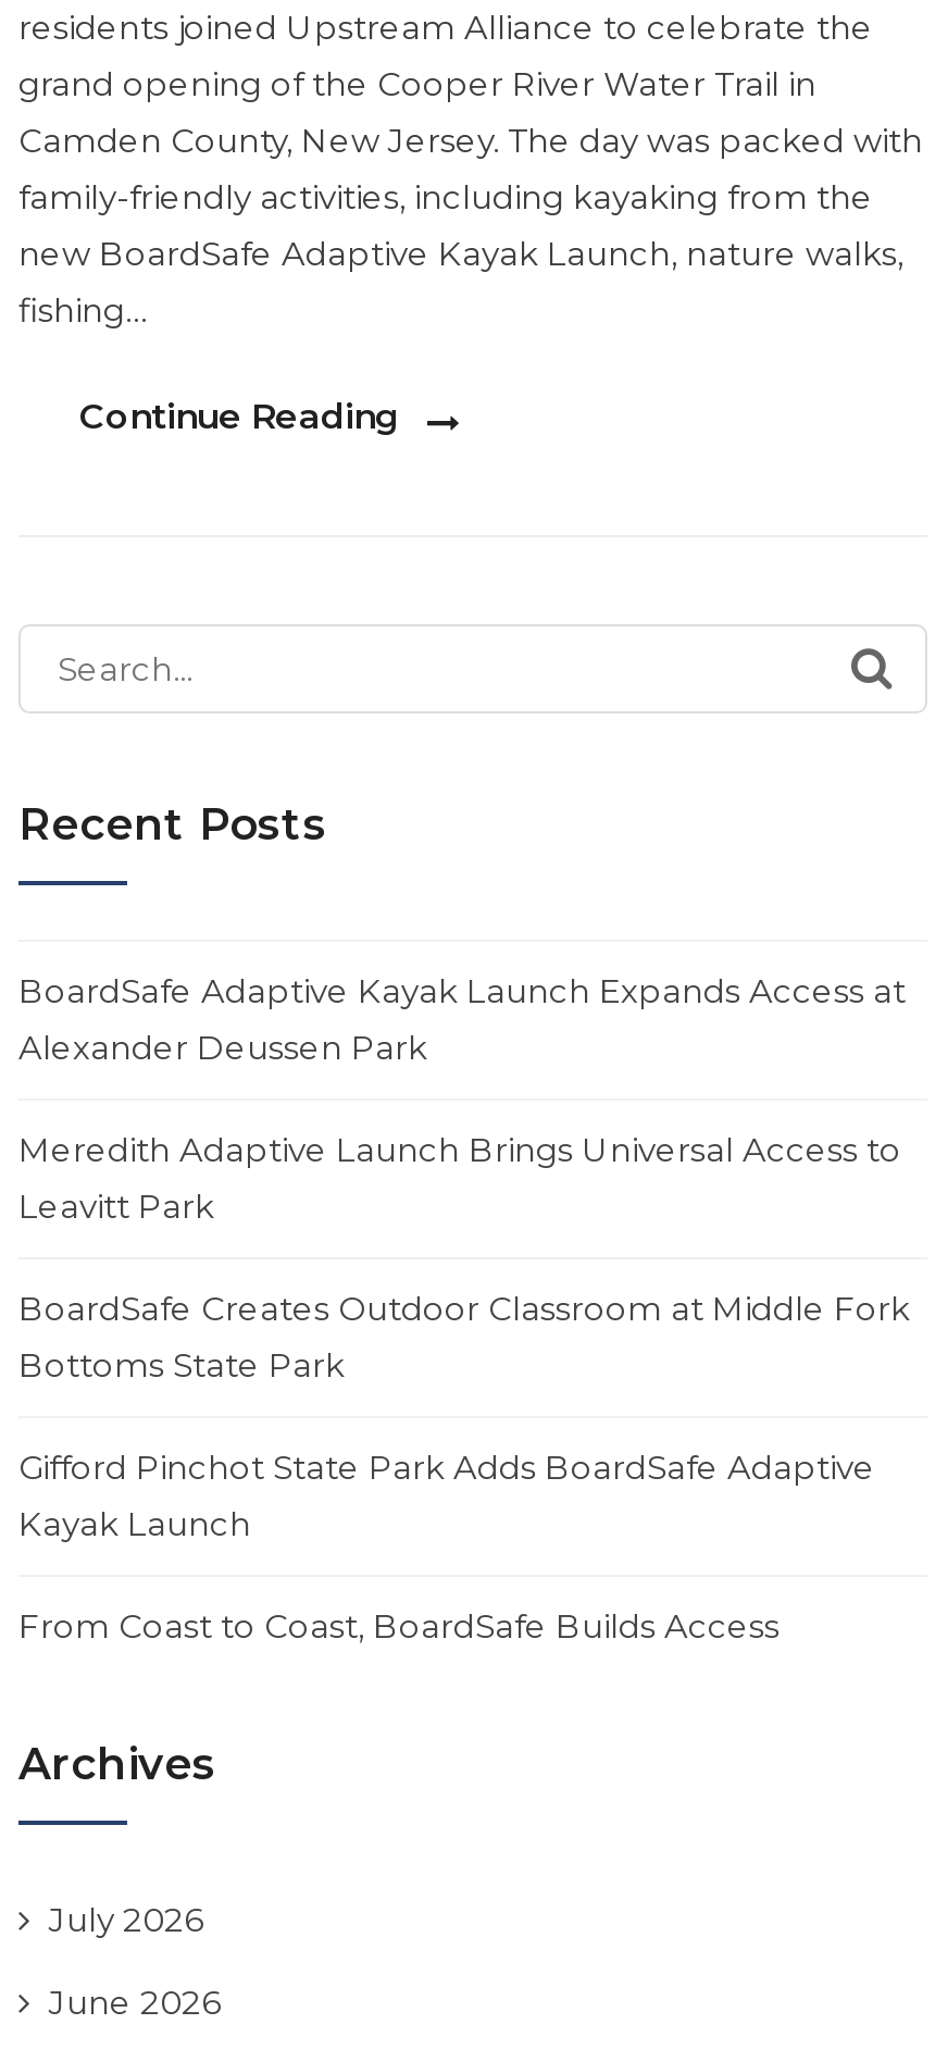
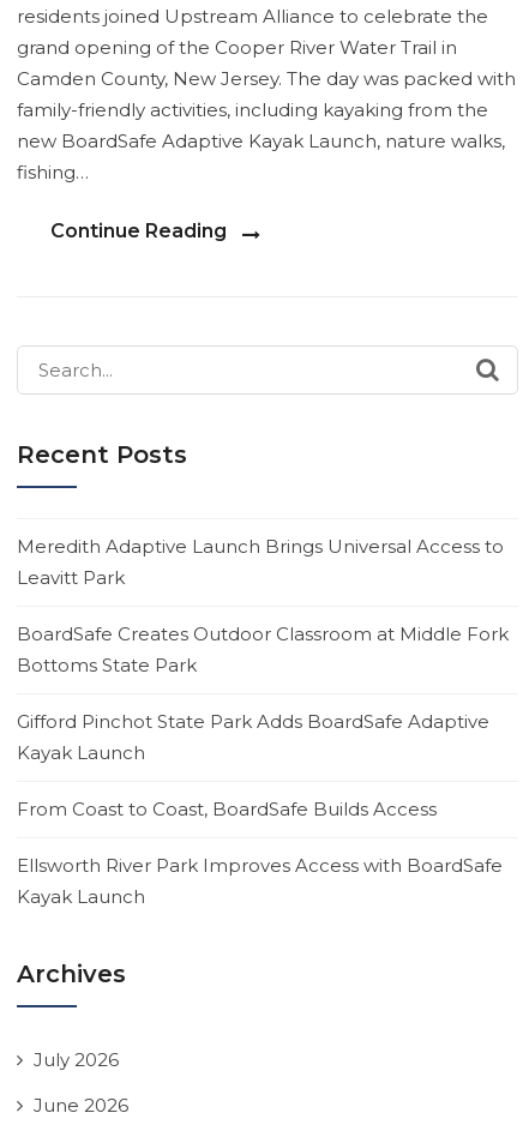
[18,971,906,1068] BoardSafe Adaptive Kayak Launch Expands Access at | Alexander Deussen Park -> none
moved [18,1129,910,1647] -> [17,535,509,821]: Meredith Adaptive Launch Brings Universal Access to | Leavitt Park | BoardSafe Creates Outdoor Classroom at Middle Fork | Bottoms State Park | Gifford Pinchot State Park Adds BoardSafe Adaptive | Kayak Launch | From Coast to Coast, BoardSafe Builds Access
none -> [17,854,503,908] Ellsworth River Park Improves Access with BoardSafe | Kayak Launch

